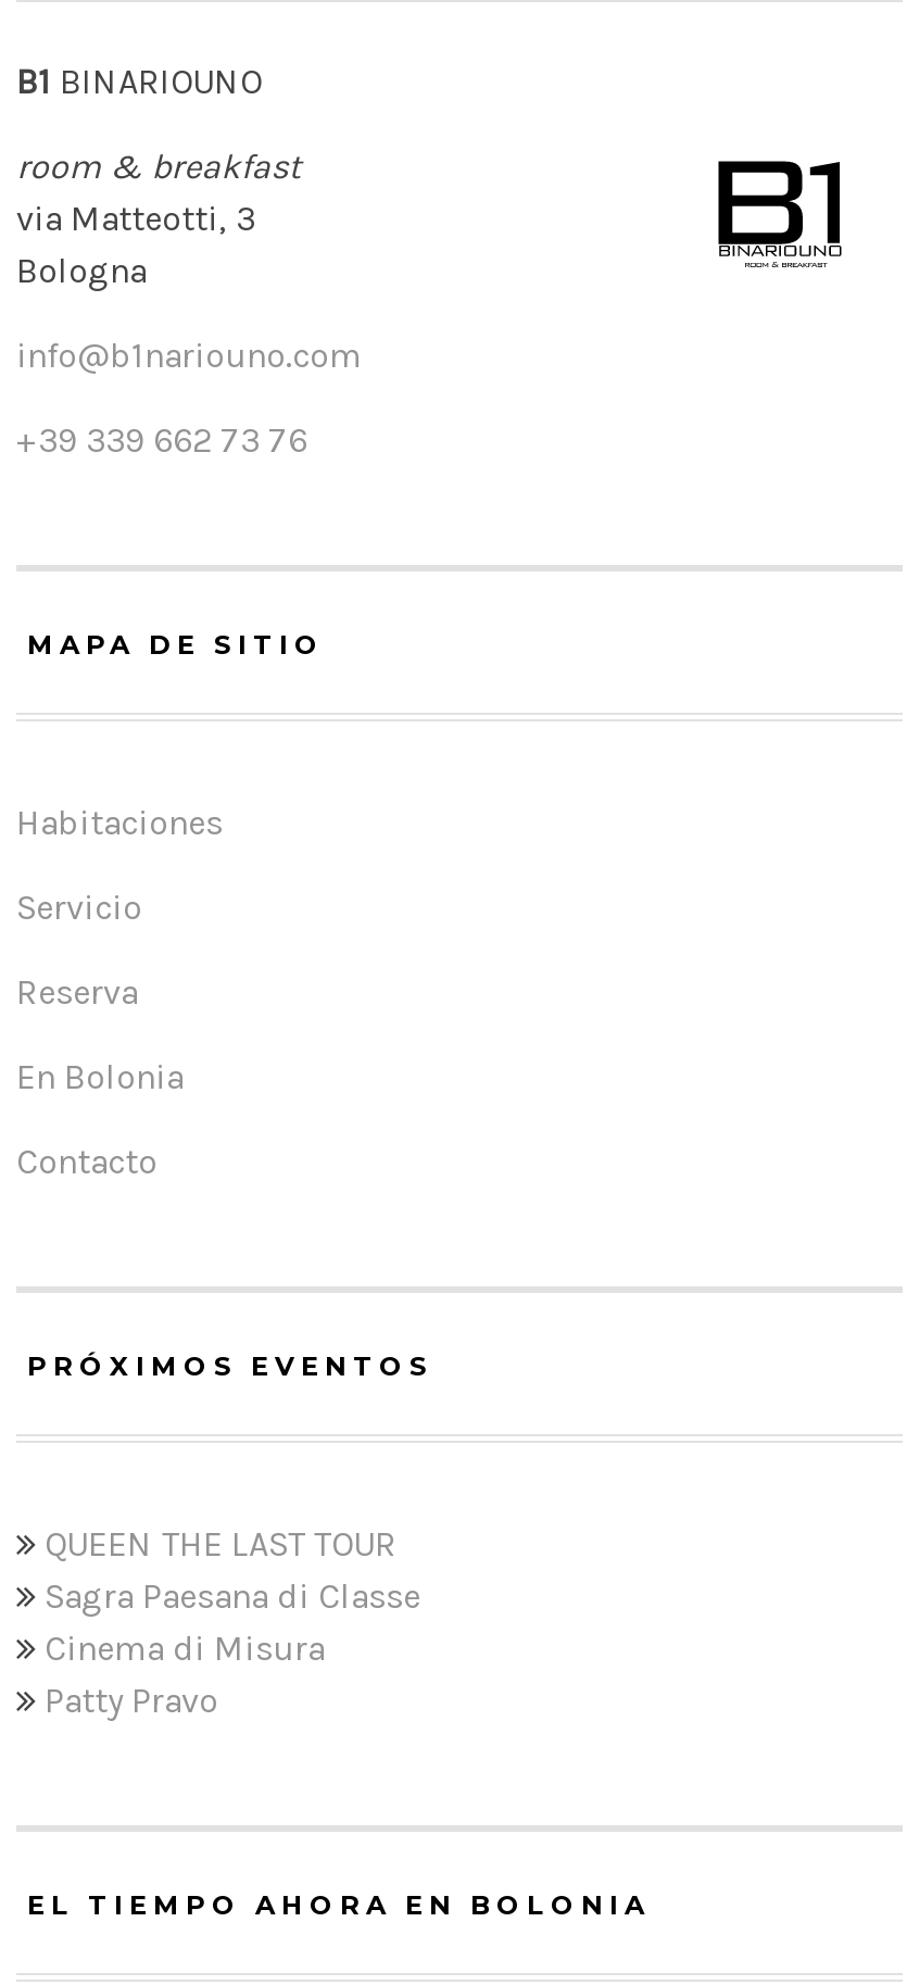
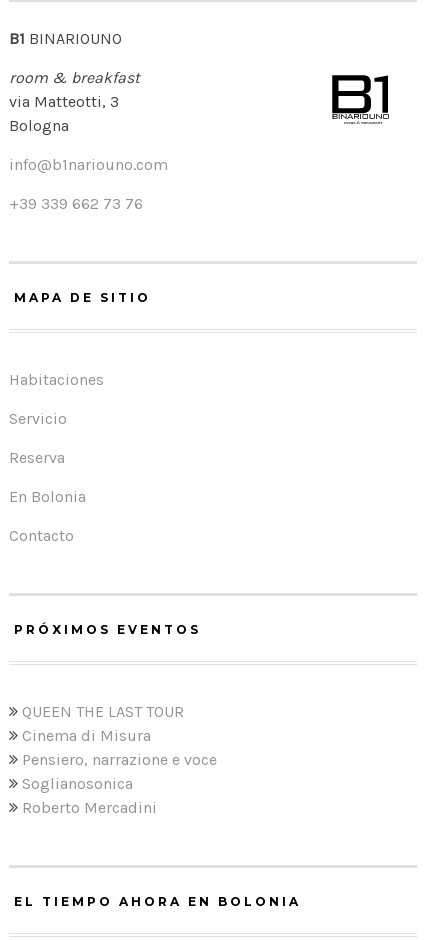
[45,1576,420,1617] Sagra Paesana di Classe -> none
moved [45,1628,325,1669] -> [22,726,151,745]: Cinema di Misura
[45,1680,218,1722] Patty Pravo -> [22,750,217,817] Pensiero, narrazione e voce | Soglianosonica | Roberto Mercadini

